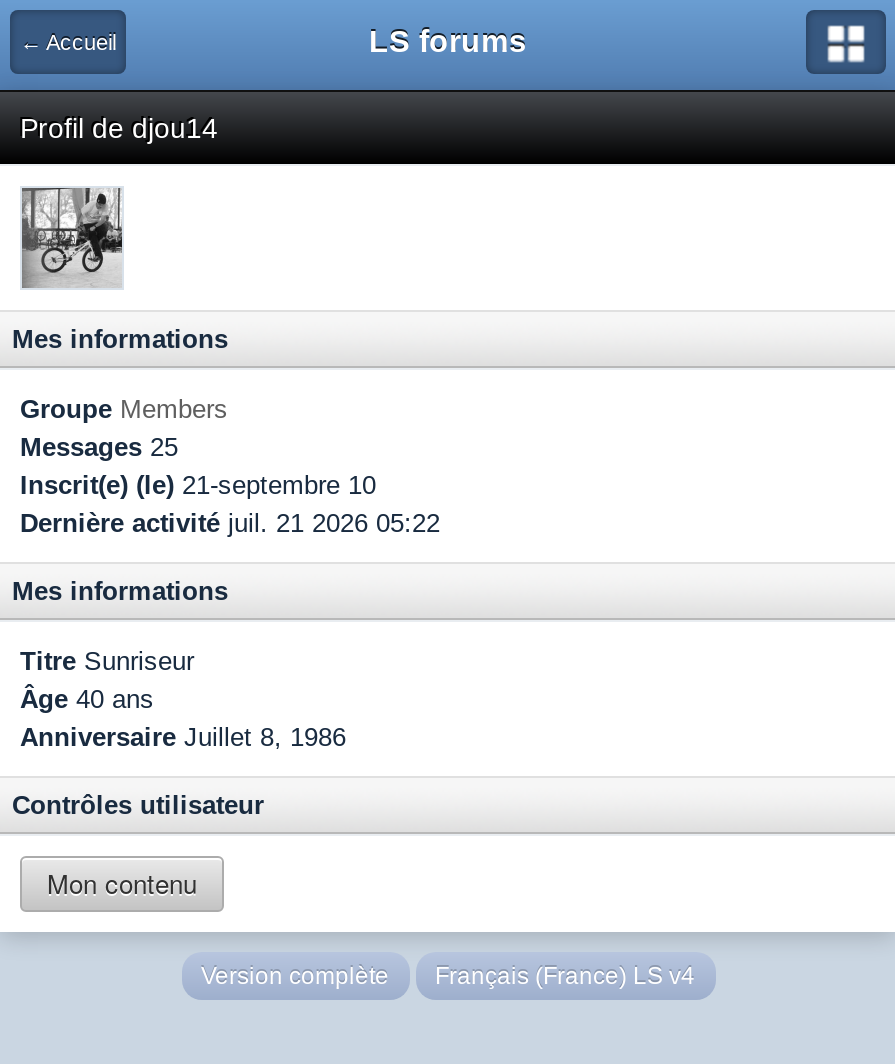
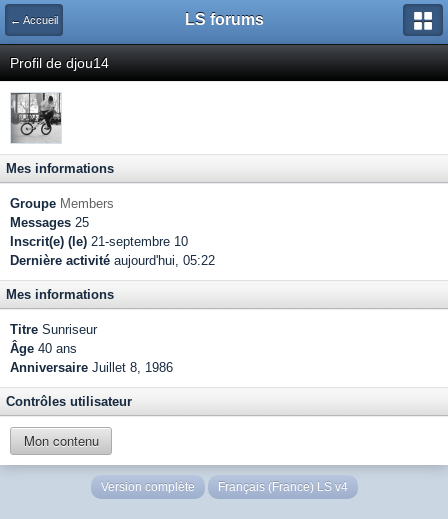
[20,508,440,538] Dernière activité juil. 21 2026 05:22 -> [10,253,215,268] Dernière activité aujourd'hui, 05:22

